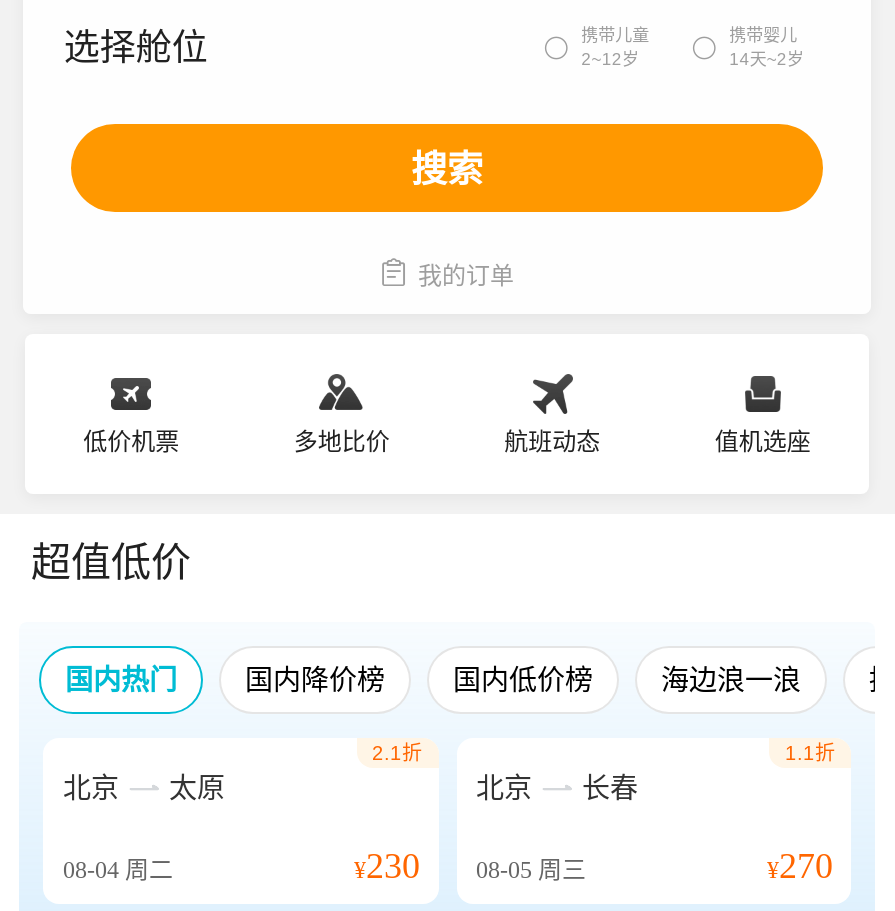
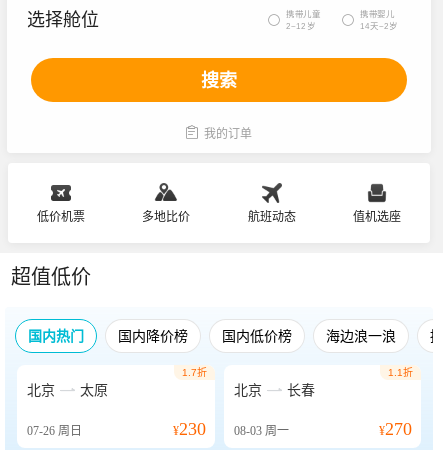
[372,742,422,764] 2.1折 -> [181,367,206,378] 1.7折
[63,856,173,884] 08-04周二 -> [27,424,82,438] 07-26周日
[354,846,586,886] ¥230 08-05周三 -> [172,419,288,439] ¥230 08-03周一

